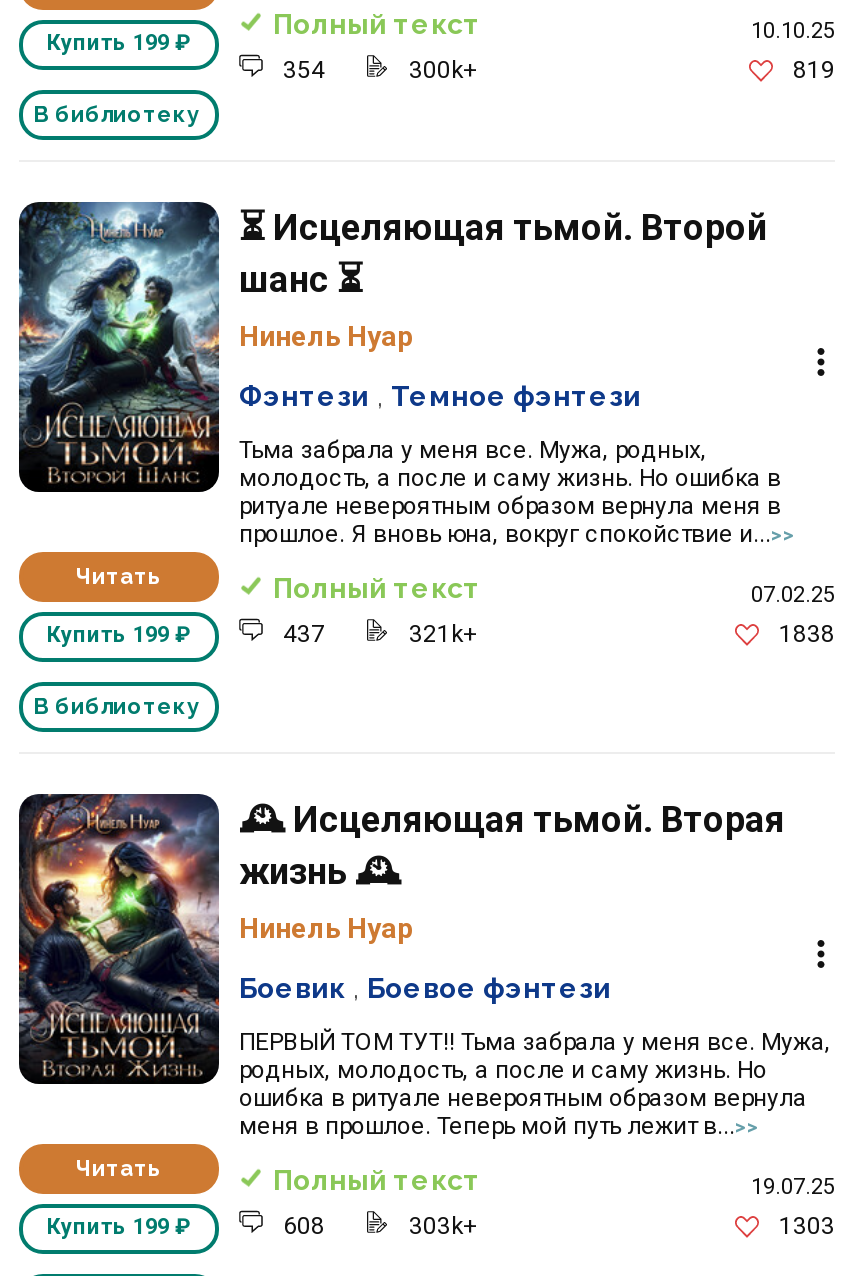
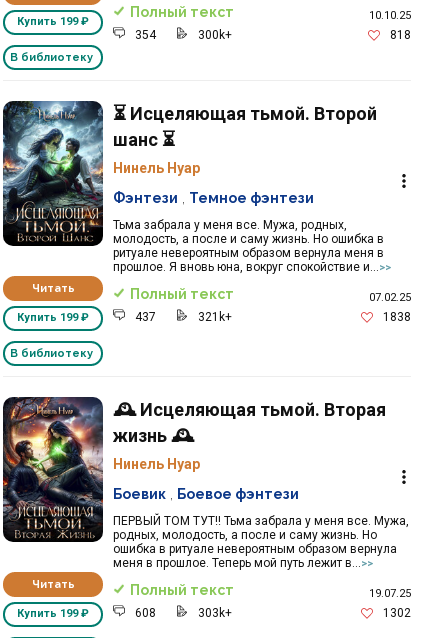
[793,56,835,84] 819 -> [390,28,411,42] 818
[779,1212,835,1240] 1303 -> [383,606,411,620] 1302

